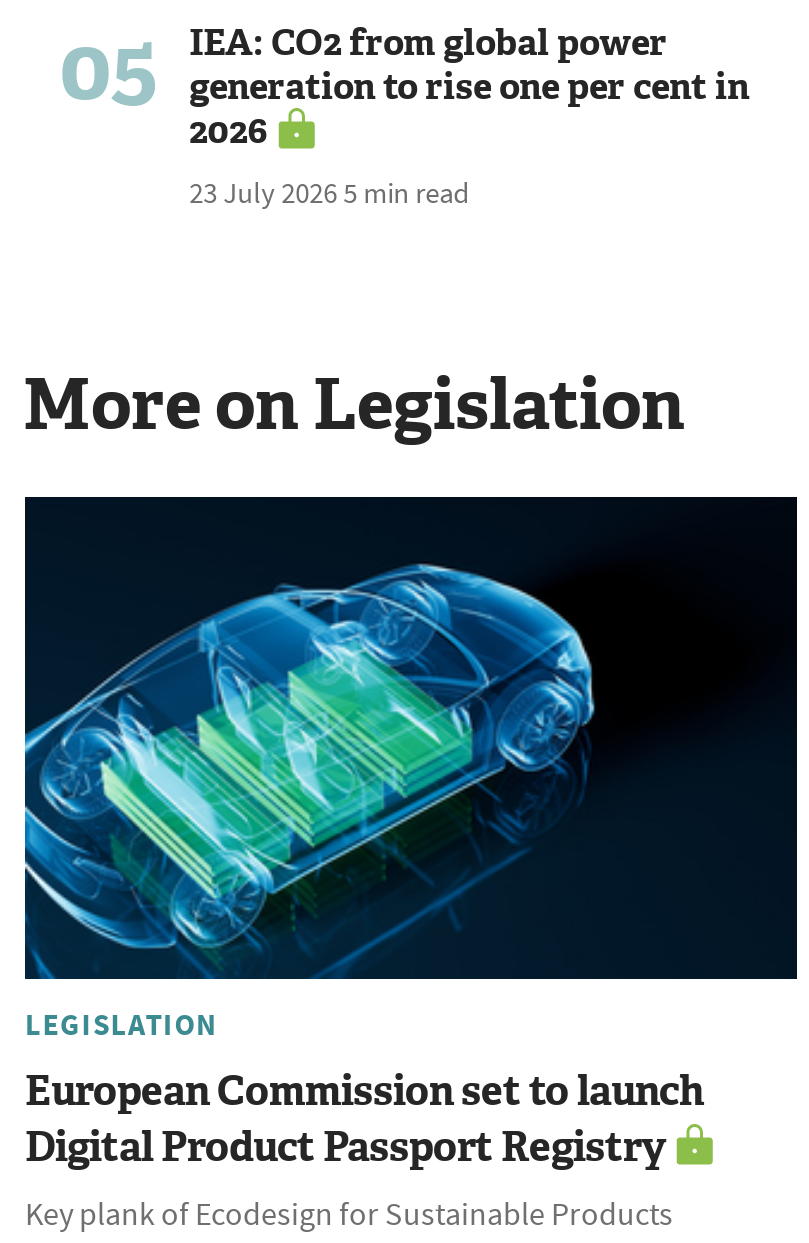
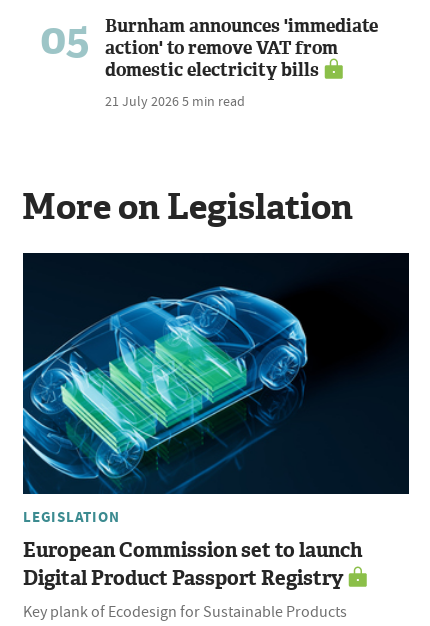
[189,19,749,211] IEA: CO2 from global power | generation to rise one per cent in | 2026 | 23 July 2026 5 min read -> [105,14,378,110] Burnham announces 'immediate | action' to remove VAT from | domestic electricity bills | 21 July 2026 5 min read

